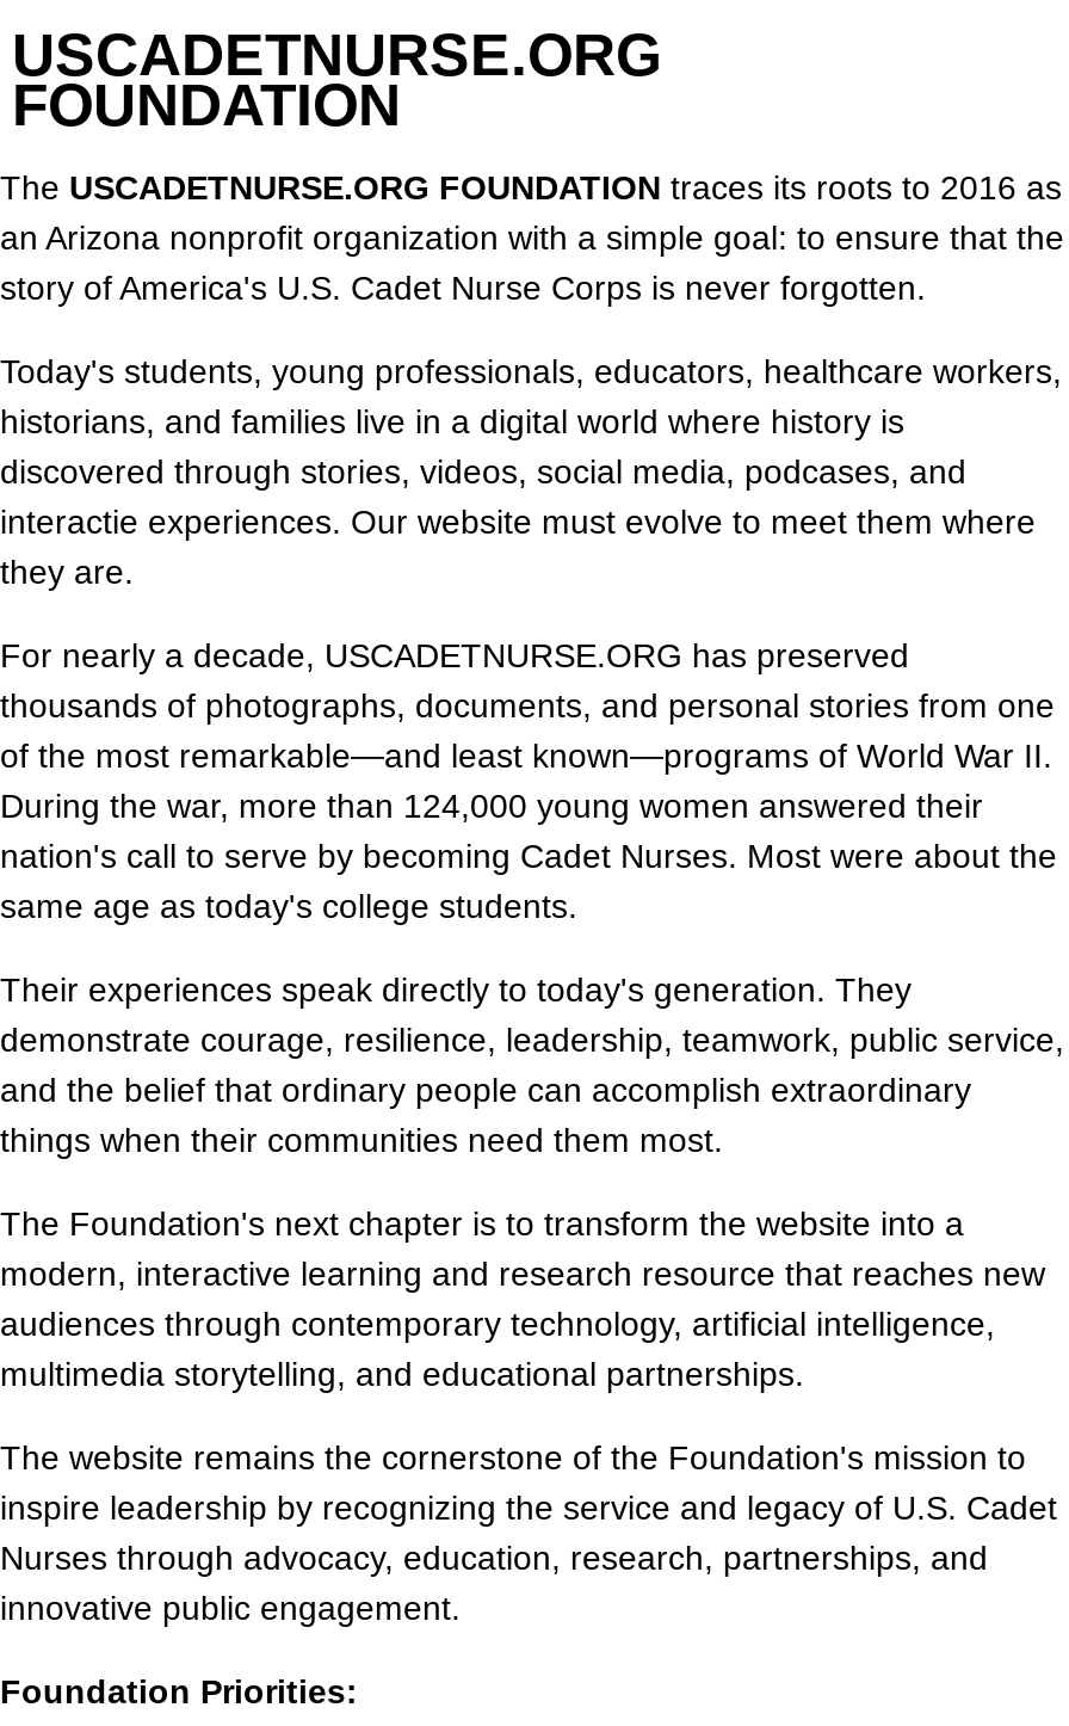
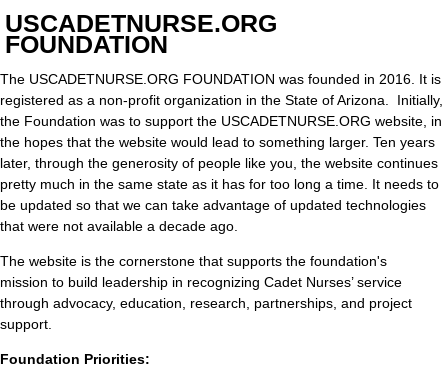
[0,169,1064,1628] The USCADETNURSE.ORG FOUNDATION traces its roots to 2016 as | an Arizona nonprofit organization with a simple goal: to ensure that the | story of America's U.S. Cadet Nurse Corps is never forgotten. | Today's students, young professionals, educators, healthcare workers, | historians, and families live in a digital world where history is | discovered through stories, videos, social media, podcases, and | interactie experiences. Our website must evolve to meet them where | they are. | For nearly a decade, USCADETNURSE.ORG has preserved | thousands of photographs, documents, and personal stories from one | of the most remarkable—and least known—programs of World War II. | During the war, more than 124,000 young women answered their | nation's call to serve by becoming Cadet Nurses. Most were about the | same age as today's college students. | Their experiences speak directly to today's generation. They | demonstrate courage, resilience, leadership, teamwork, public service, | and the belief that ordinary people can accomplish extraordinary | things when their communities need them most. | The Foundation's next chapter is to transform the website into a | modern, interactive learning and research resource that reaches new | audiences through contemporary technology, artificial intelligence, | multimedia storytelling, and educational partnerships. | The website remains the cornerstone of the Foundation's mission to | inspire leadership by recognizing the service and legacy of U.S. Cadet | Nurses through advocacy, education, research, partnerships, and | innovative public engagement. -> [0,71,443,332] The USCADETNURSE.ORG FOUNDATION was founded in 2016. It is | registered as a non-profit organization in the State of Arizona. Initially, | the Foundation was to support the USCADETNURSE.ORG website, in | the hopes that the website would lead to something larger. Ten years | later, through the generosity of people like you, the website continues | pretty much in the same state as it has for too long a time. It needs to | be updated so that we can take advantage of updated technologies | that were not available a decade ago. | The website is the cornerstone that supports the foundation's | mission to build leadership in recognizing Cadet Nurses’ service | through advocacy, education, research, partnerships, and project | support.

